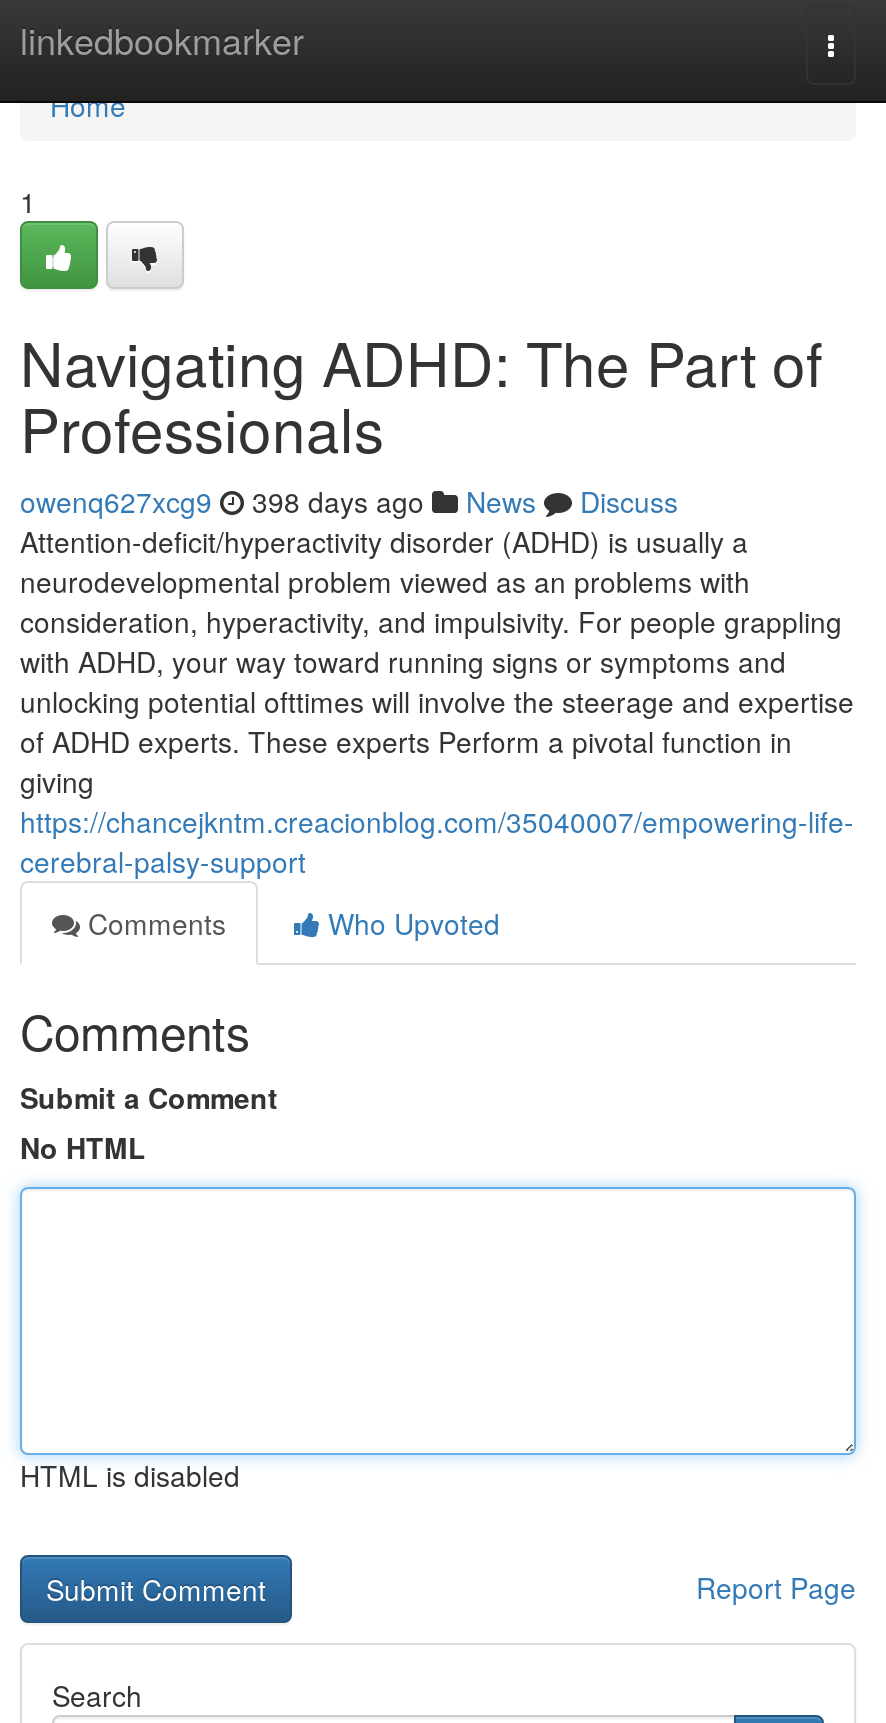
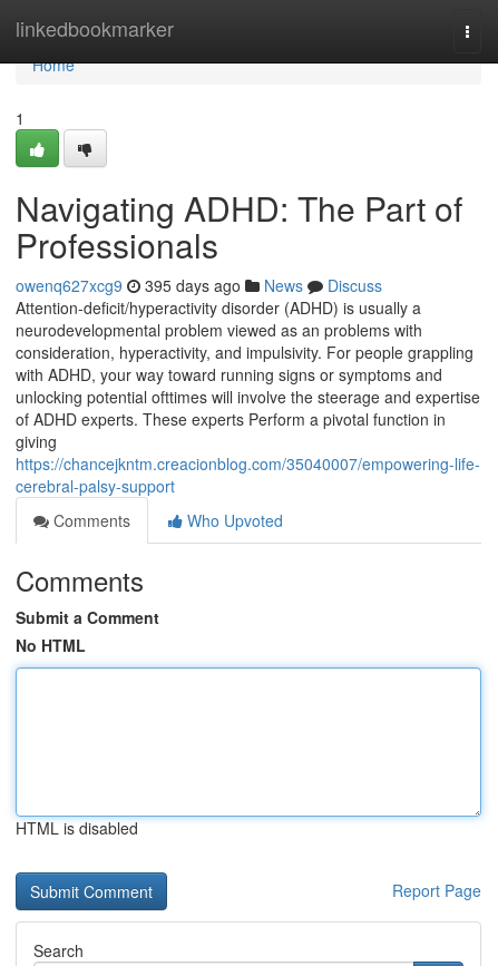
[20,481,678,521] owenq627xcg9 398 days ago News Discuss -> [16,274,382,296] owenq627xcg9 395 days ago News Discuss

